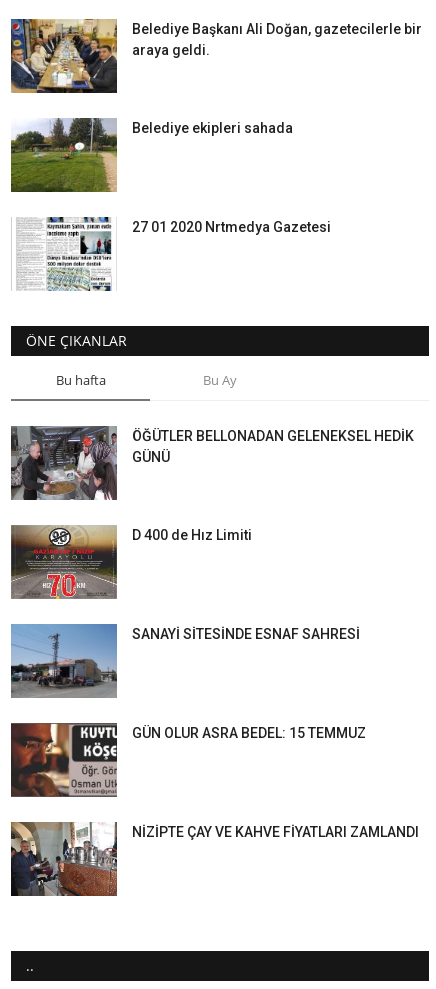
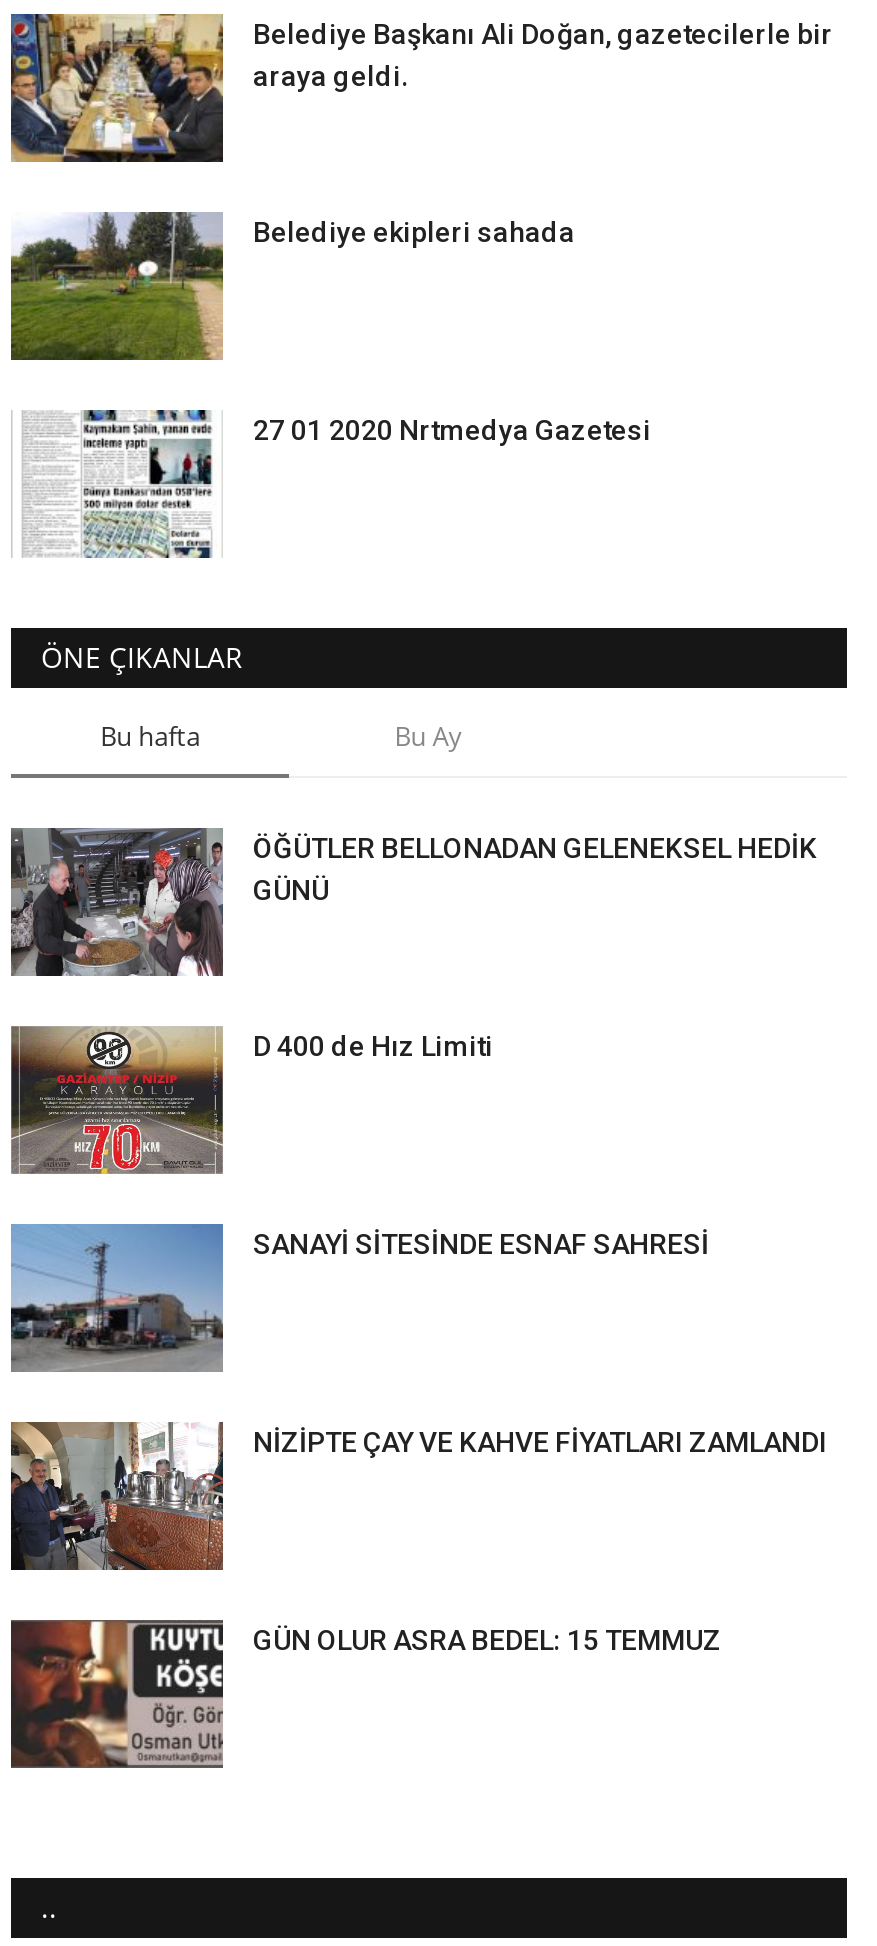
moved [10,722,366,798] -> [9,1618,721,1770]: [image] | GÜN OLUR ASRA BEDEL: 15 TEMMUZ
moved [11,822,419,896] -> [9,1422,827,1570]: [image] | NİZİPTE ÇAY VE KAHVE FİYATLARI ZAMLANDI

